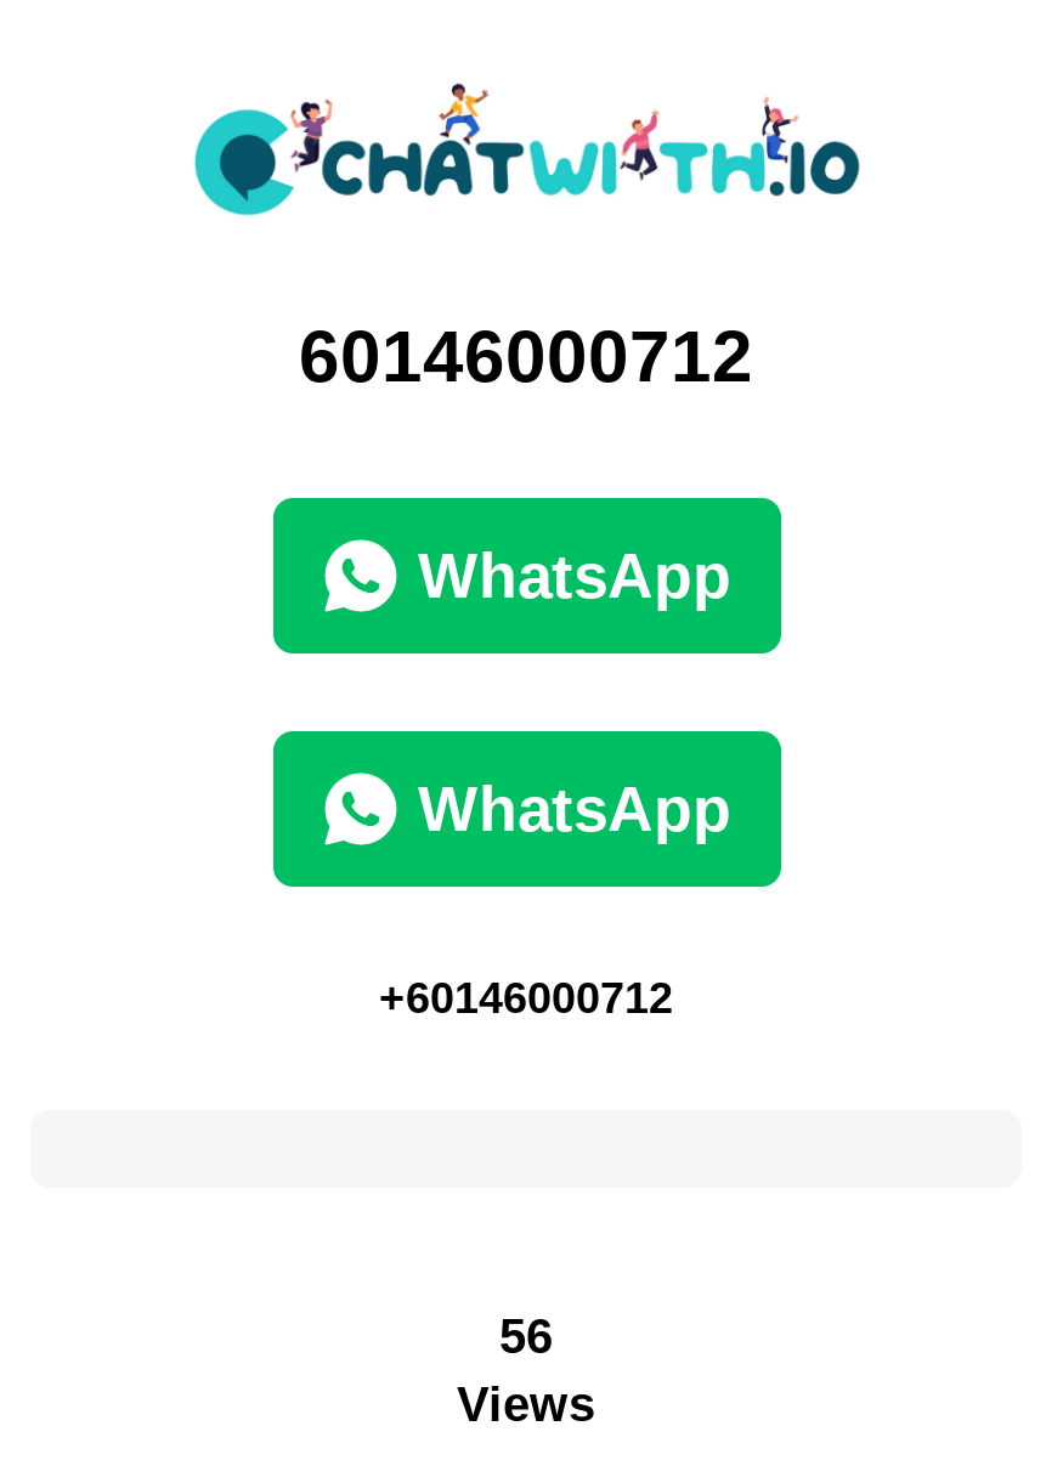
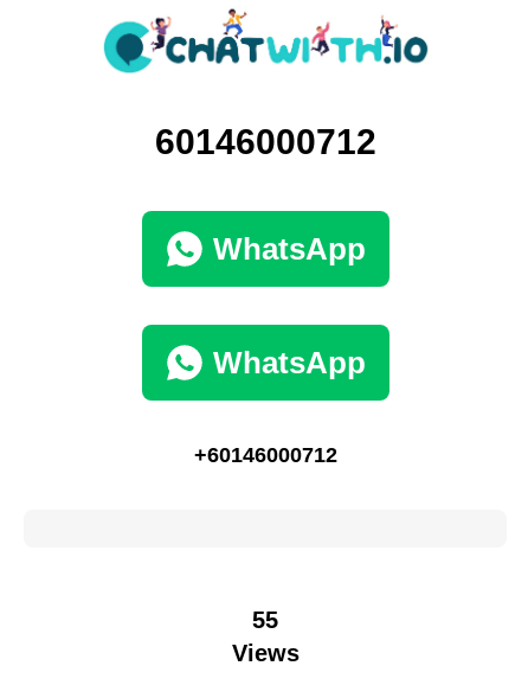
[499,1309,553,1362] 56 -> [252,607,278,633] 55

